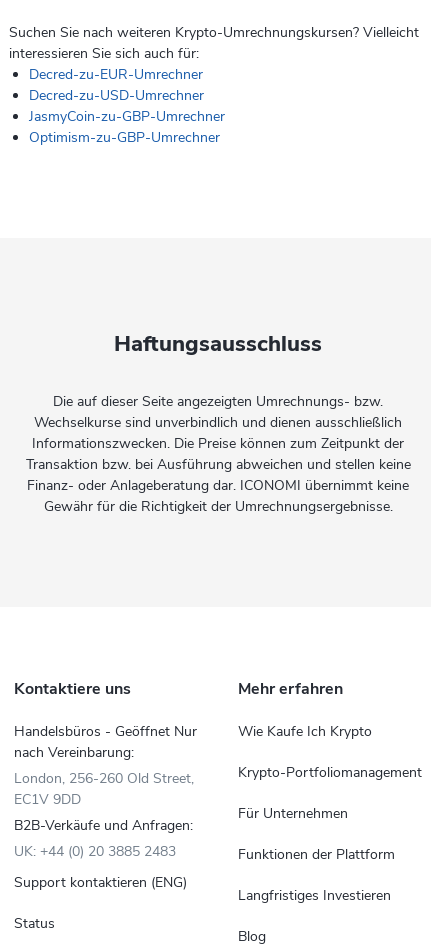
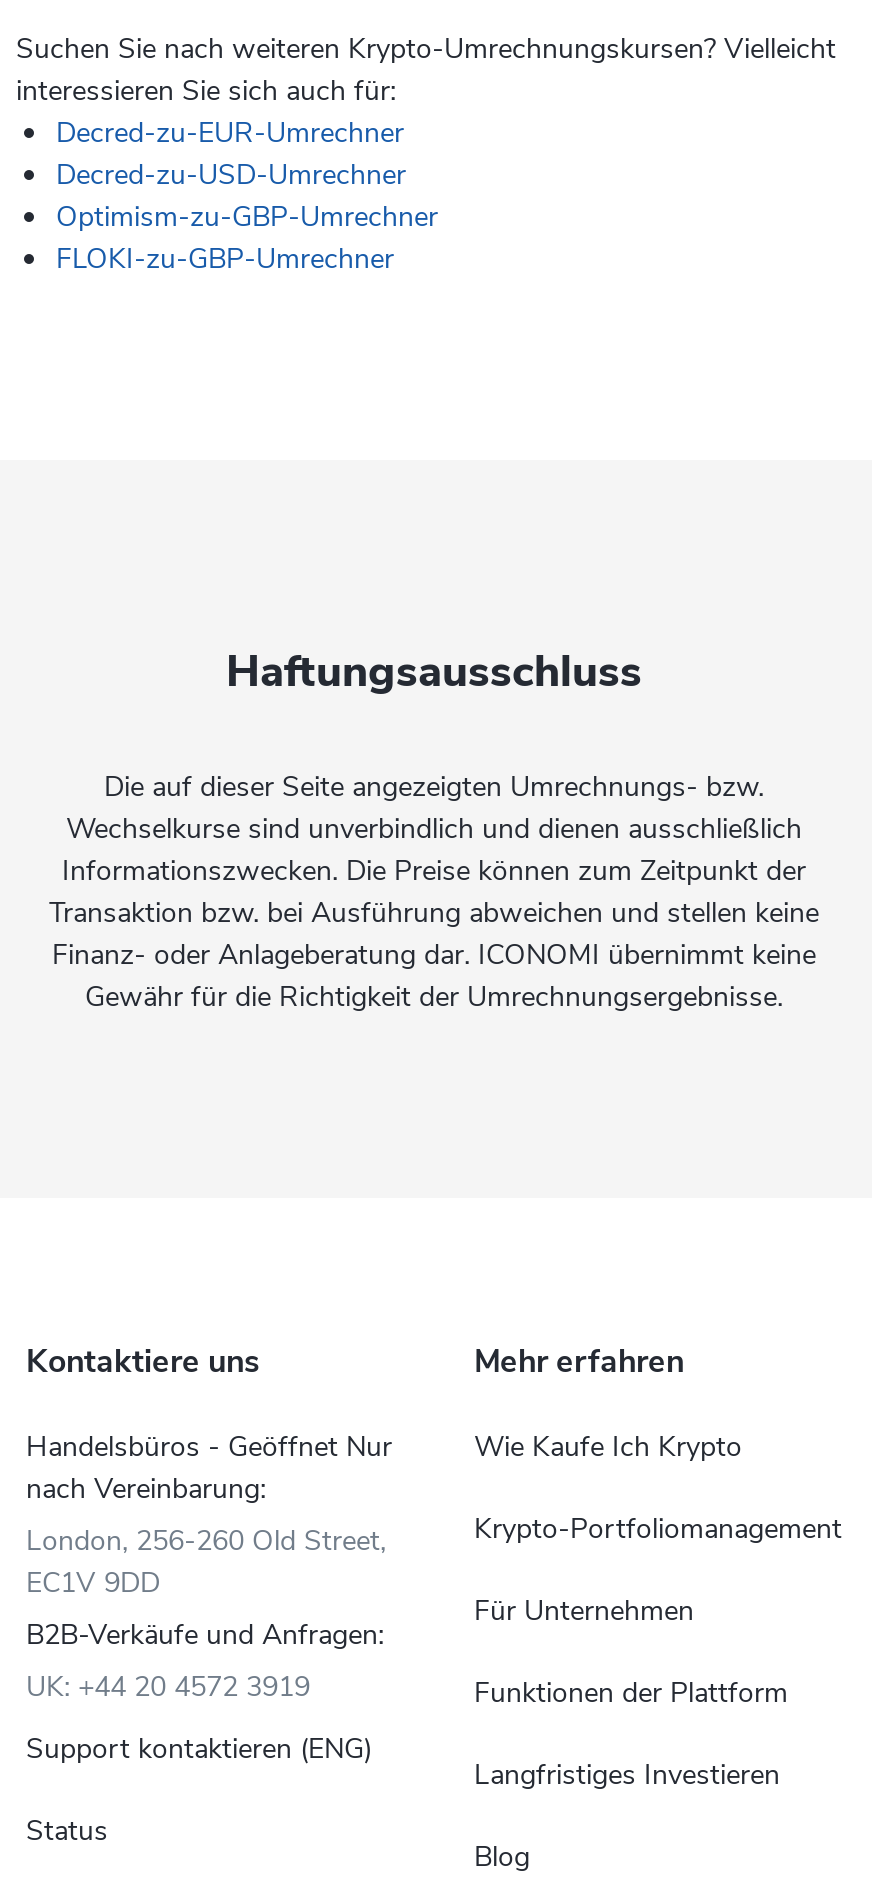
[29,107,225,126] JasmyCoin-zu-GBP-Umrechner -> none
moved [29,128,220,147] -> [56,198,438,236]: Optimism-zu-GBP-Umrechner
none -> [56,240,394,278] FLOKI-zu-GBP-Umrechner
[14,842,176,861] UK: +44 (0) 20 3885 2483 -> [26,1668,310,1706] UK: +44 20 4572 3919

